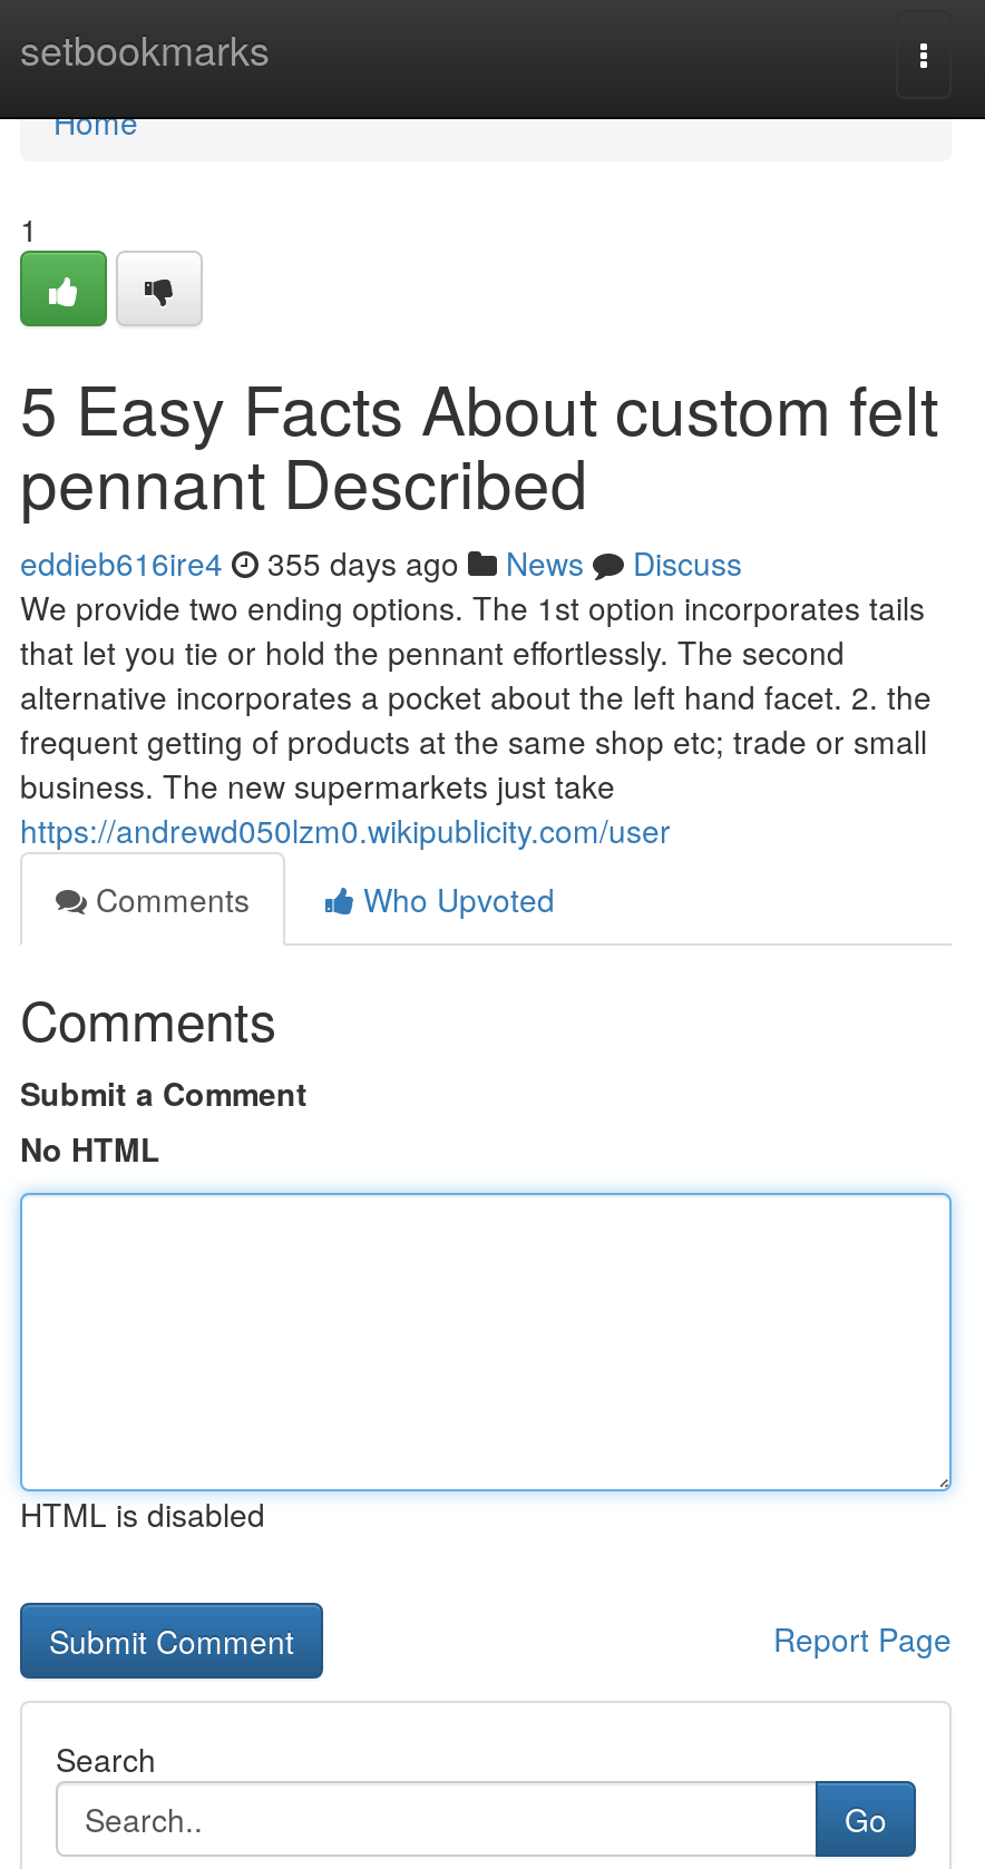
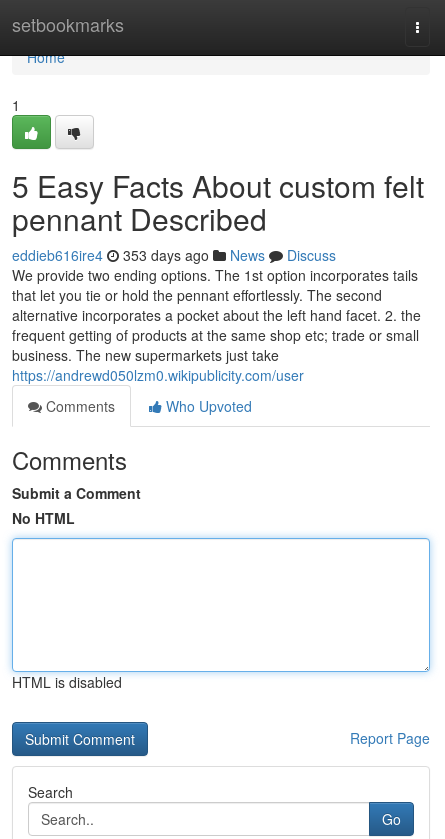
[20,540,742,585] eddieb616ire4 355 days ago News Discuss -> [12,245,336,265] eddieb616ire4 353 days ago News Discuss

